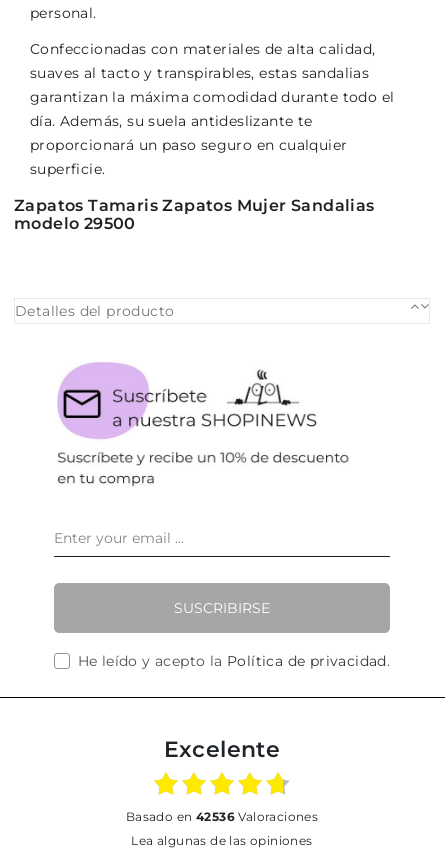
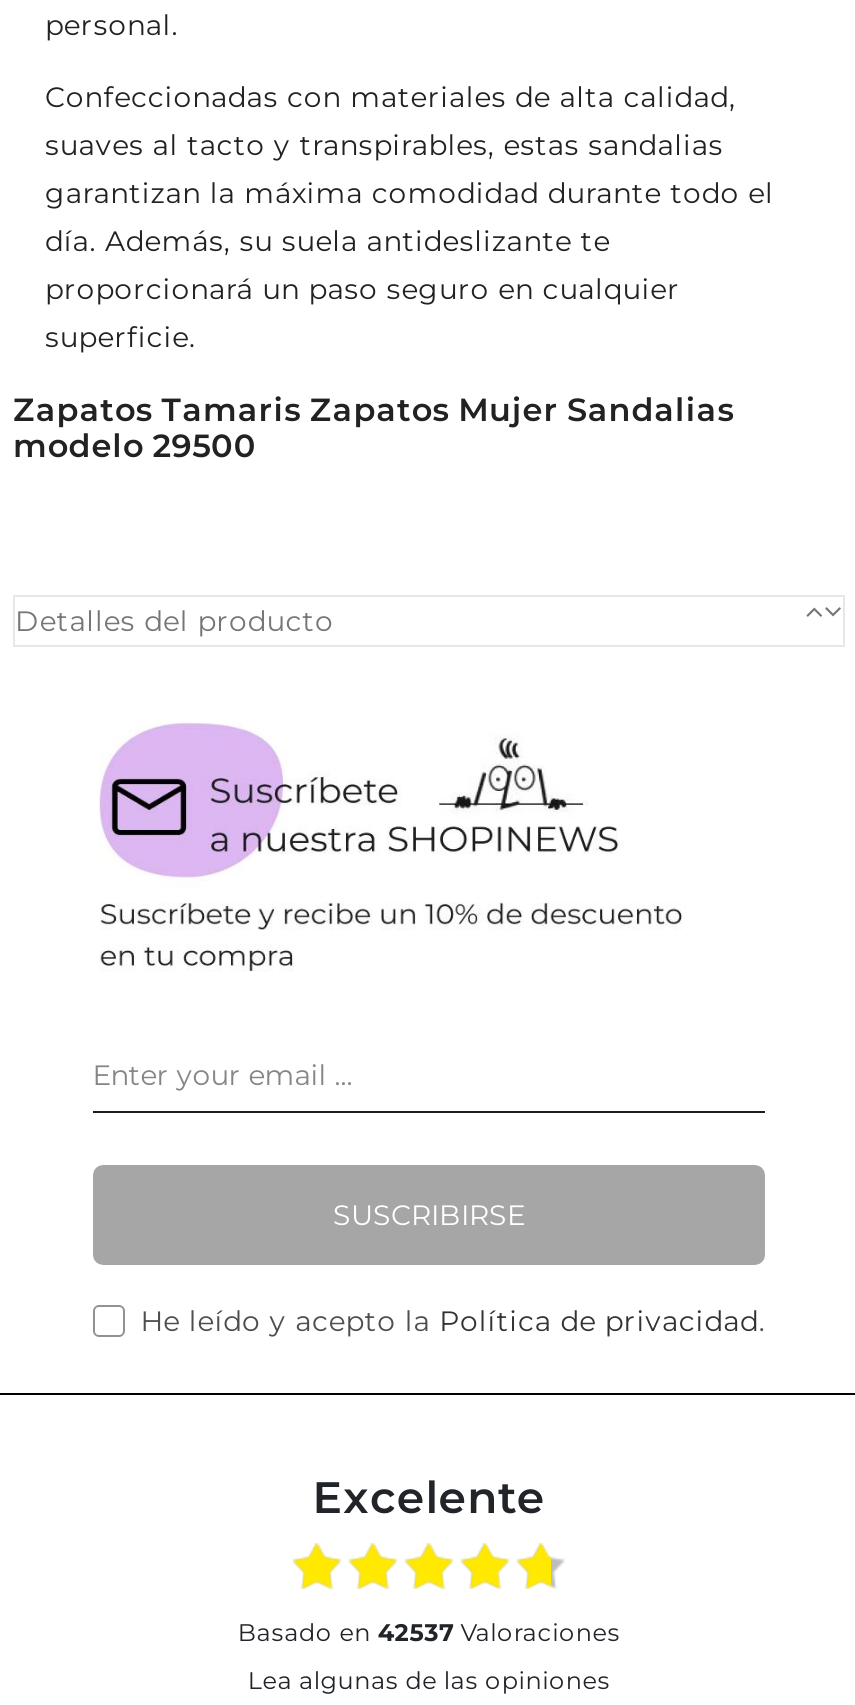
[135,809,318,824] basado en 42536 Valoraciones -> [257,1616,620,1646] basado en 42537 Valoraciones

